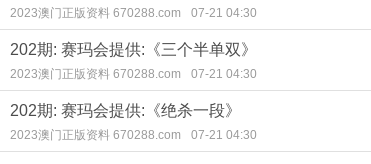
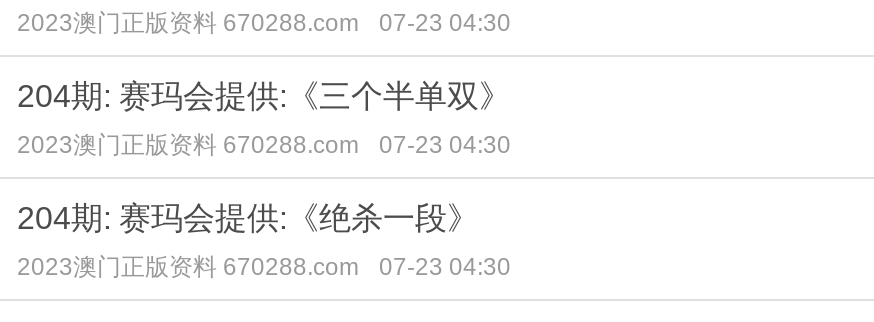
[10,6,257,20] 2023澳门正版资料 670288.com 07-21 04:30 -> [17,9,511,37] 2023澳门正版资料 670288.com 07-23 04:30
[10,41,257,58] 202期: 赛玛会提供:《三个半单双》 -> [17,79,511,113] 204期: 赛玛会提供:《三个半单双》
[10,67,257,81] 2023澳门正版资料 670288.com 07-21 04:30 -> [17,131,511,159] 2023澳门正版资料 670288.com 07-23 04:30
[10,102,241,119] 202期: 赛玛会提供:《绝杀一段》 -> [17,201,479,235] 204期: 赛玛会提供:《绝杀一段》
[10,128,257,142] 2023澳门正版资料 670288.com 07-21 04:30 -> [17,253,511,281] 2023澳门正版资料 670288.com 07-23 04:30

